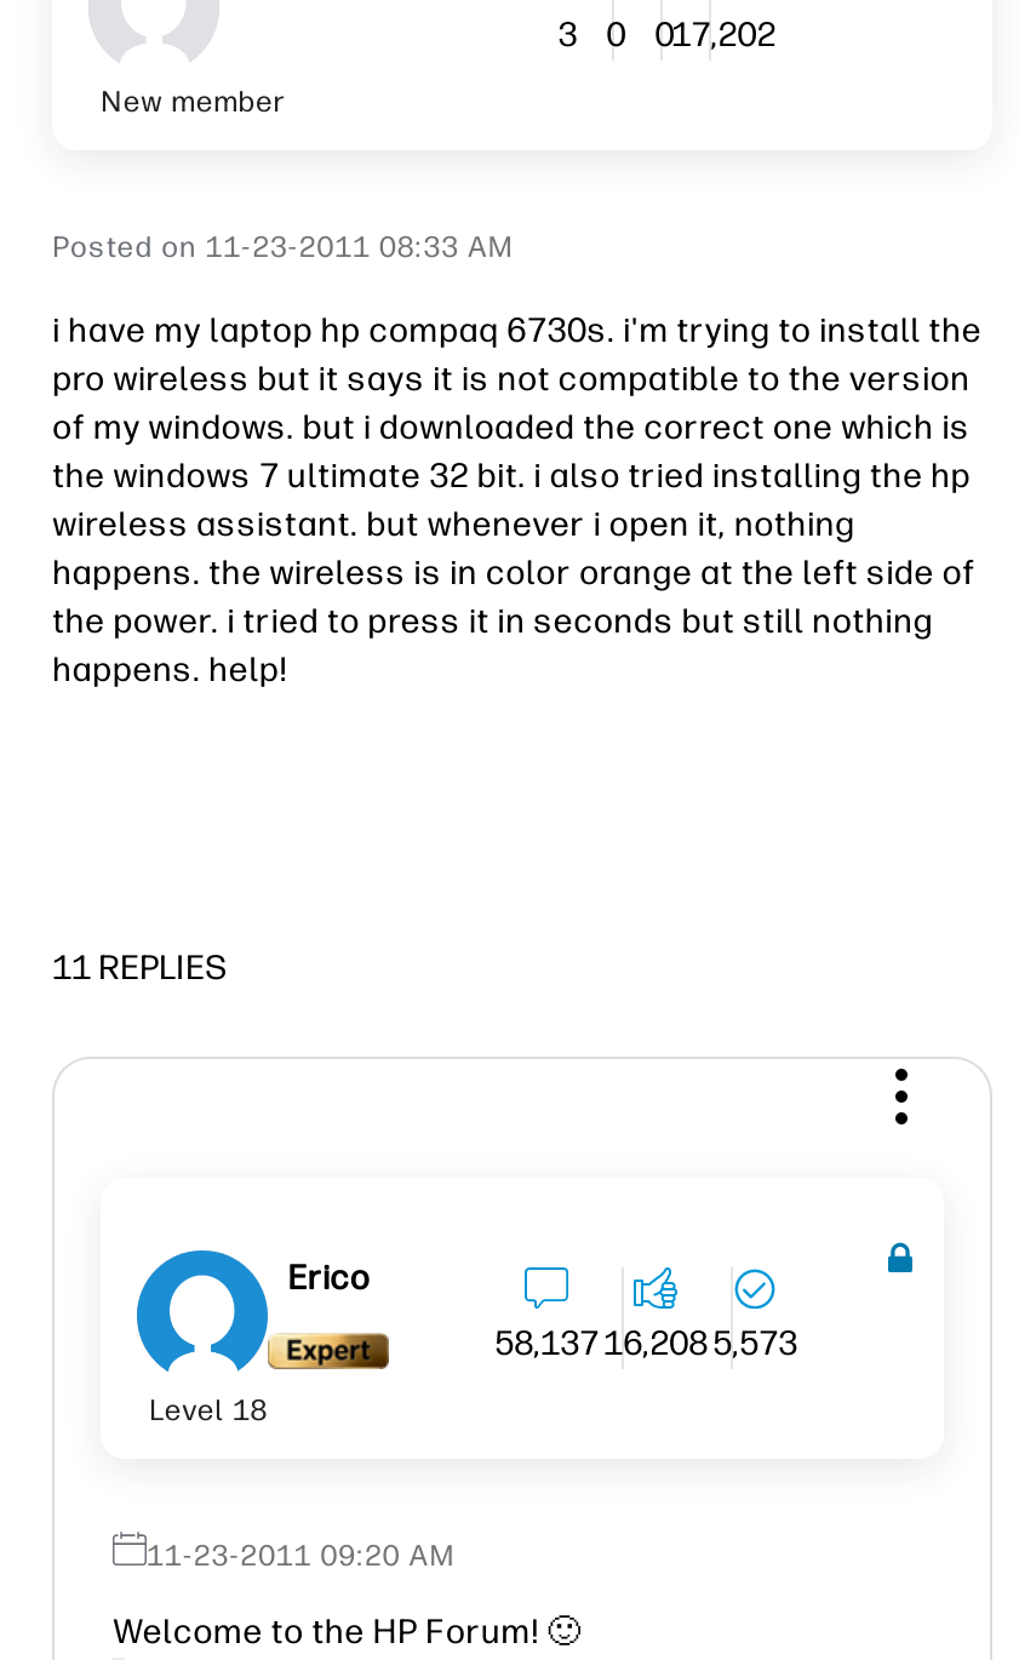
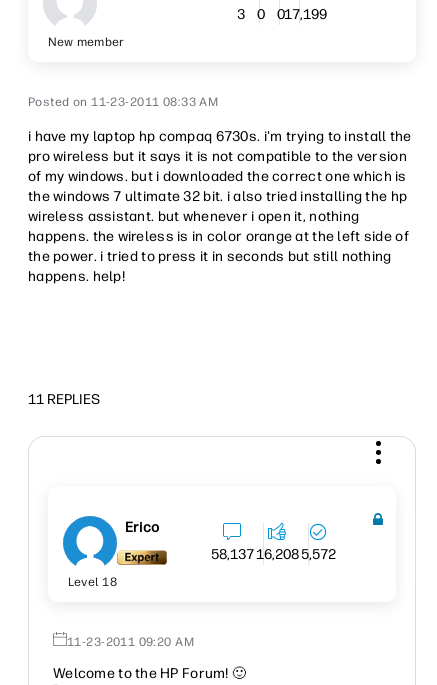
[558,13,776,56] 3 0 017,202 -> [237,5,327,23] 3 0 017,199
[494,1323,797,1364] 58,137 16,208 5,573 -> [210,546,335,563] 58,137 16,208 5,572

